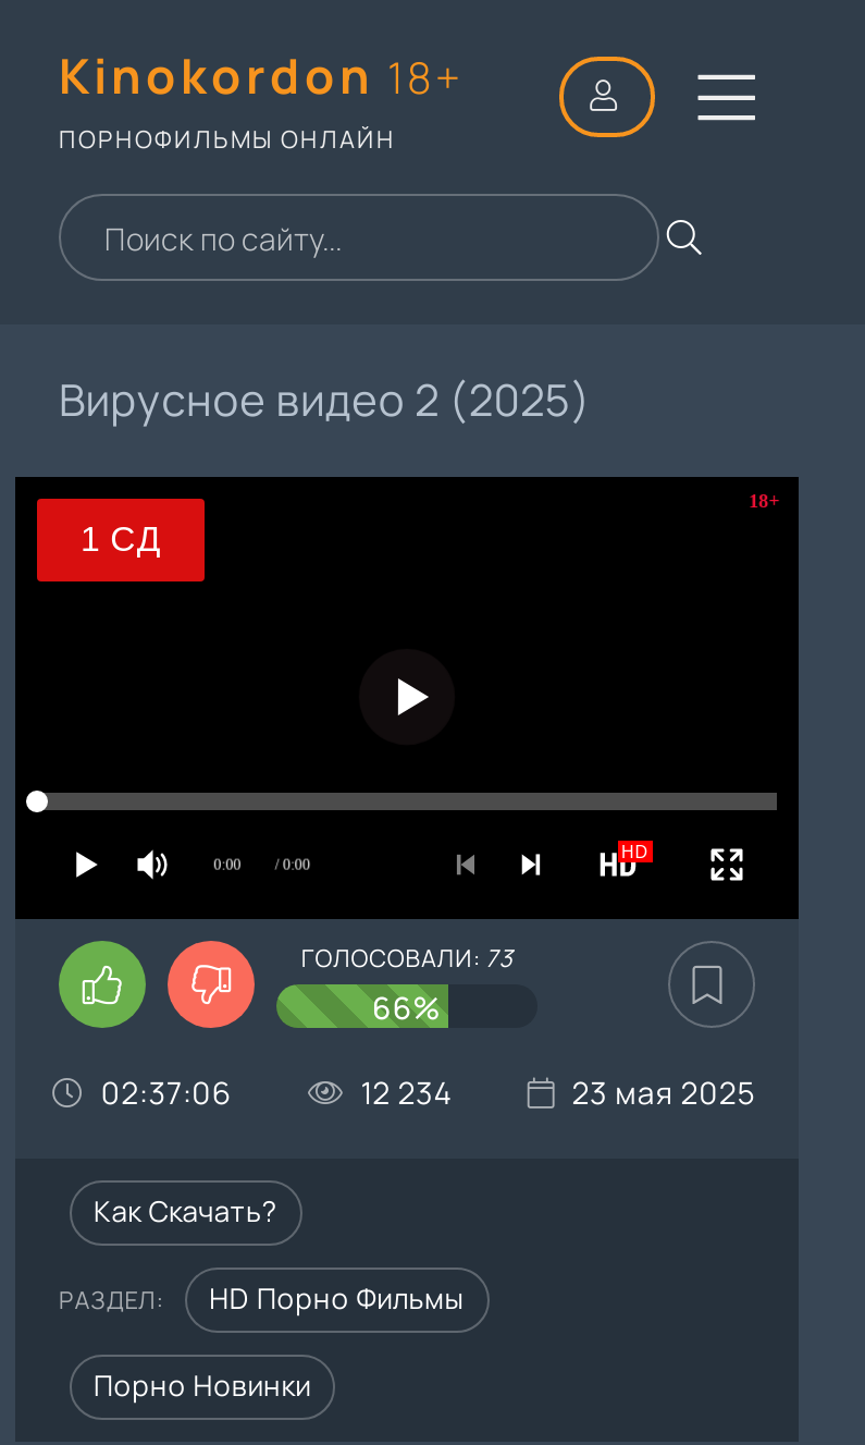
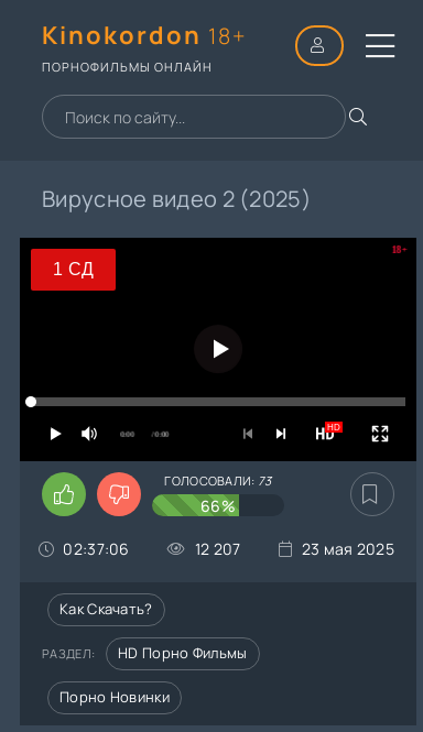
[361,1071,452,1113] 12 234 -> [195,538,241,559] 12 207

